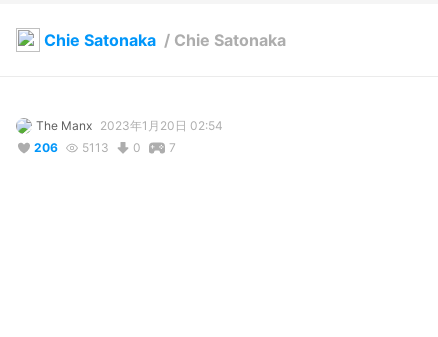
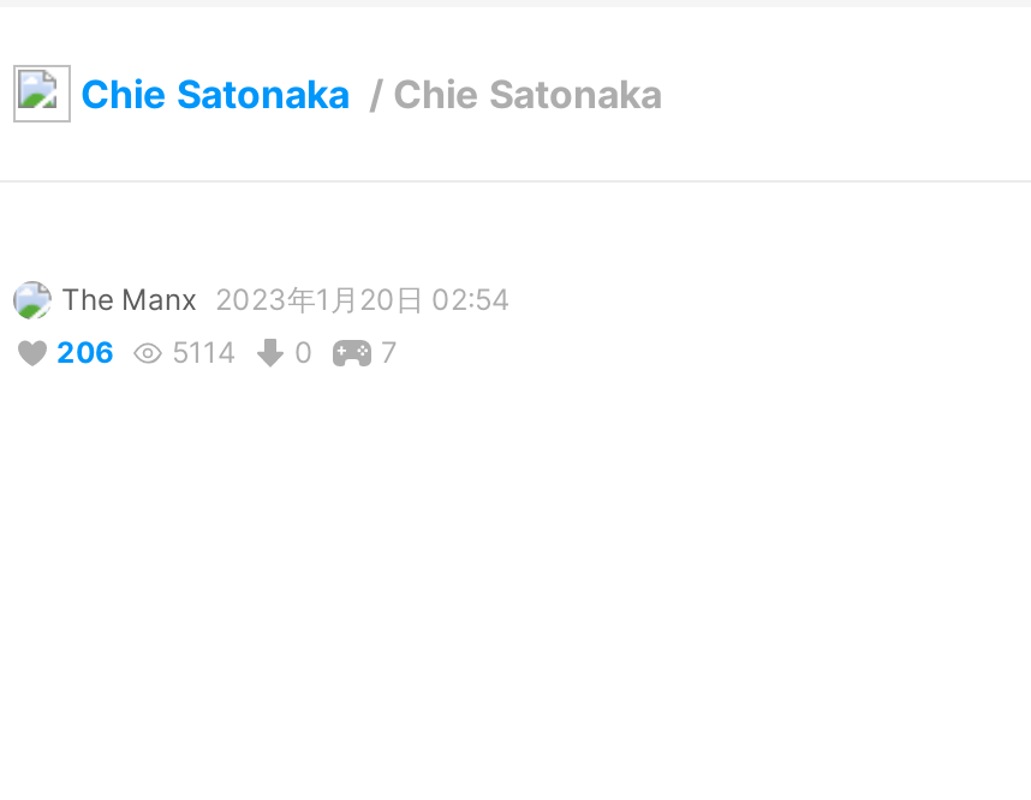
[34,140,176,155] 206 5113 0 7 -> [56,335,398,371] 206 5114 0 7

